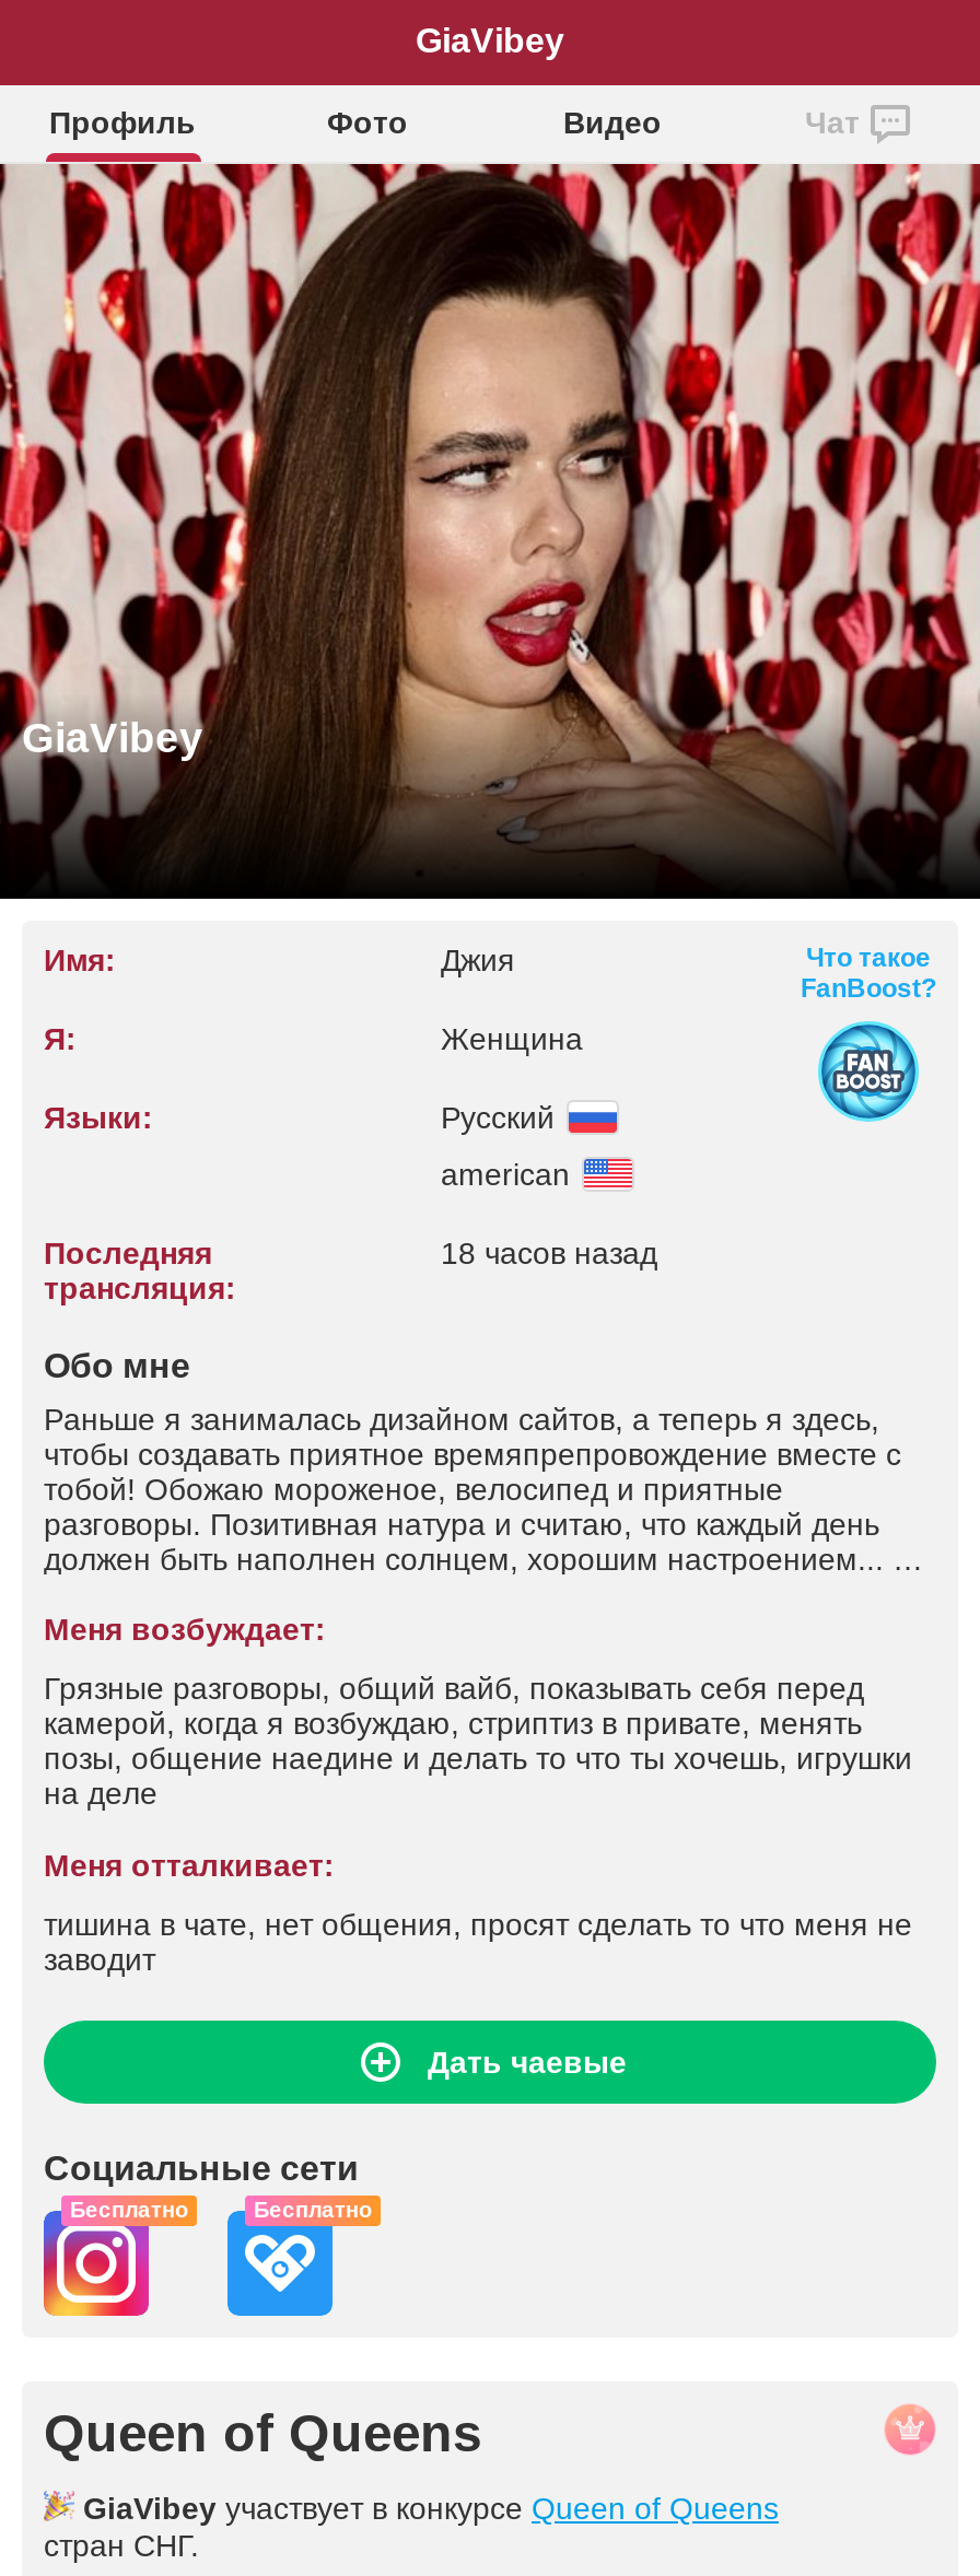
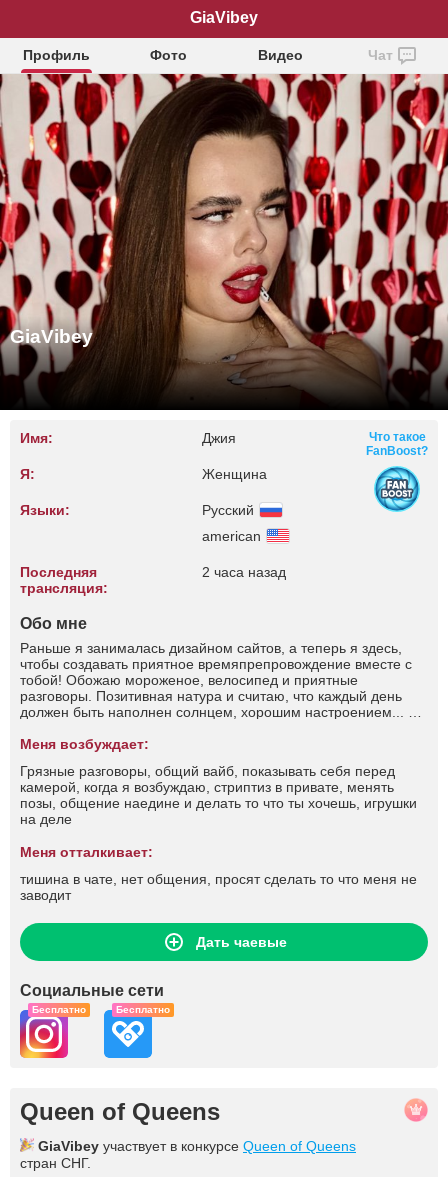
[441,1236,657,1271] 18 часов назад -> [201,564,285,580] 2 часа назад

